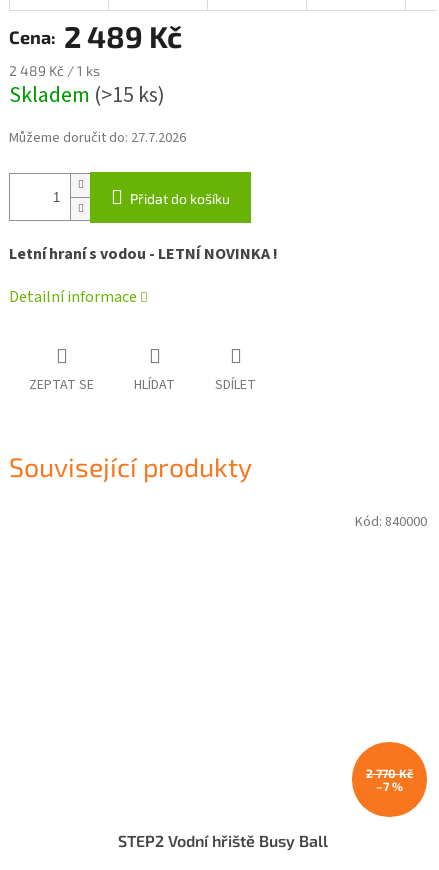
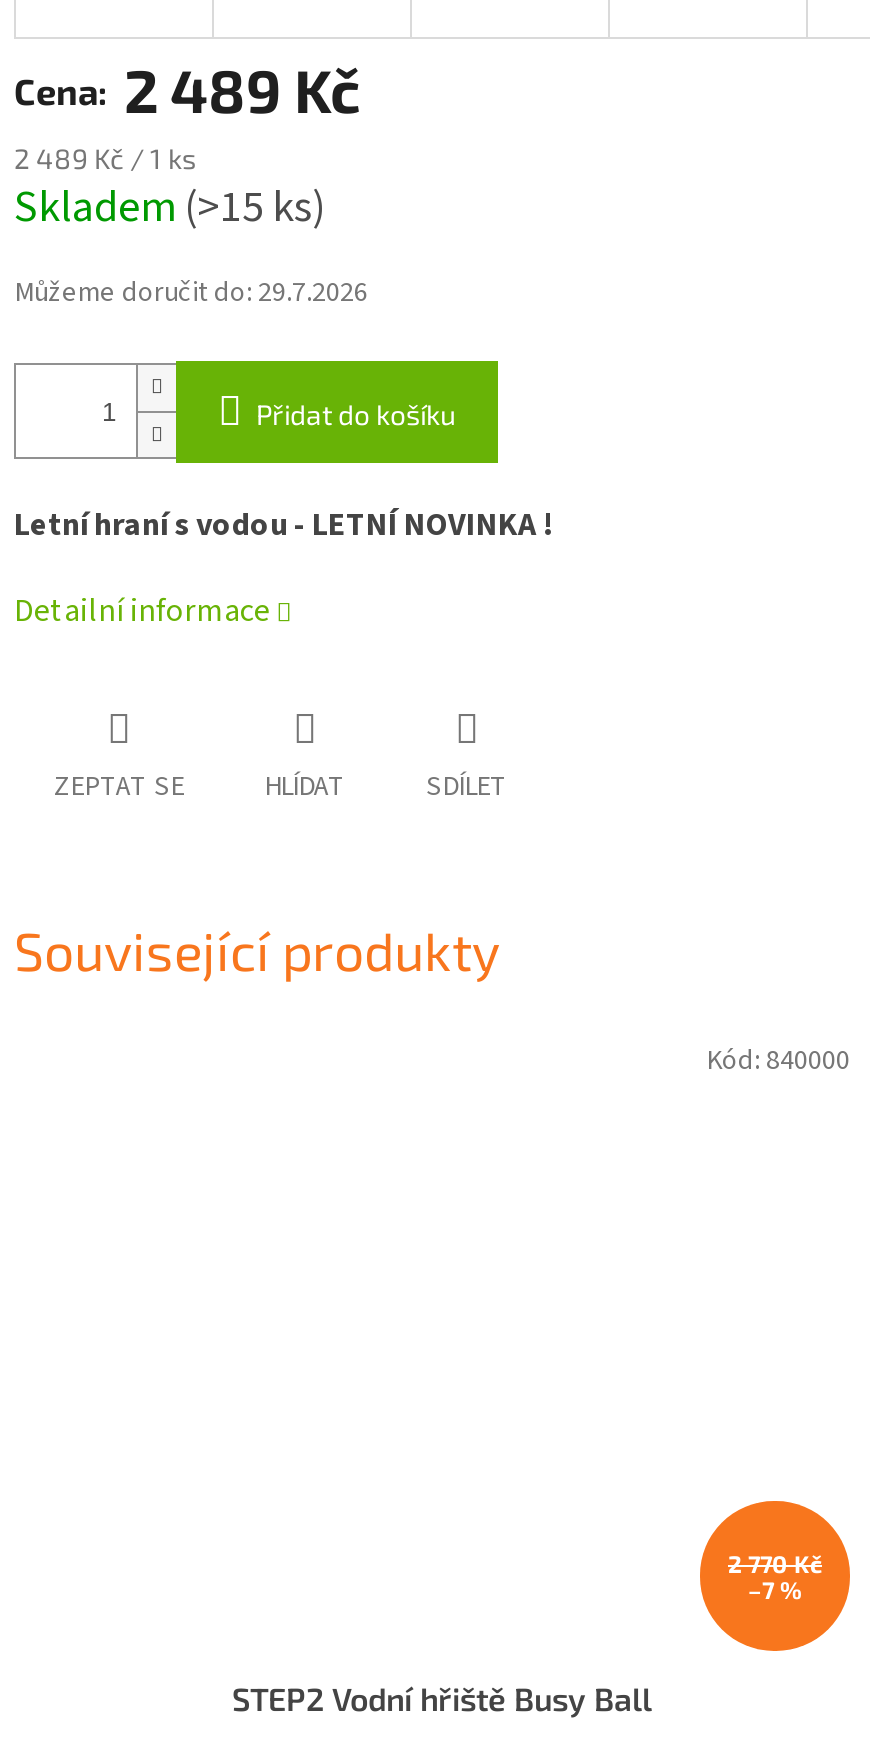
[9,128,186,148] Můžeme doručit do: 27.7.2026 -> [14,272,368,312] Můžeme doručit do: 29.7.2026

